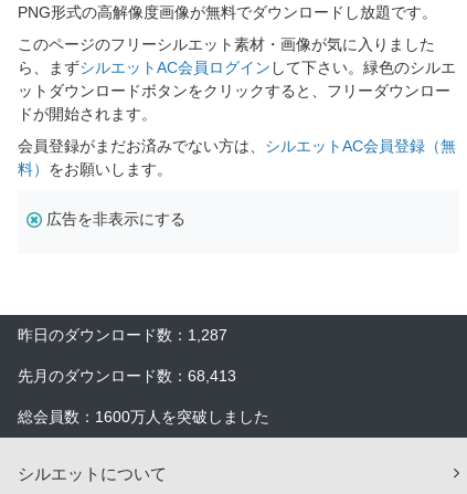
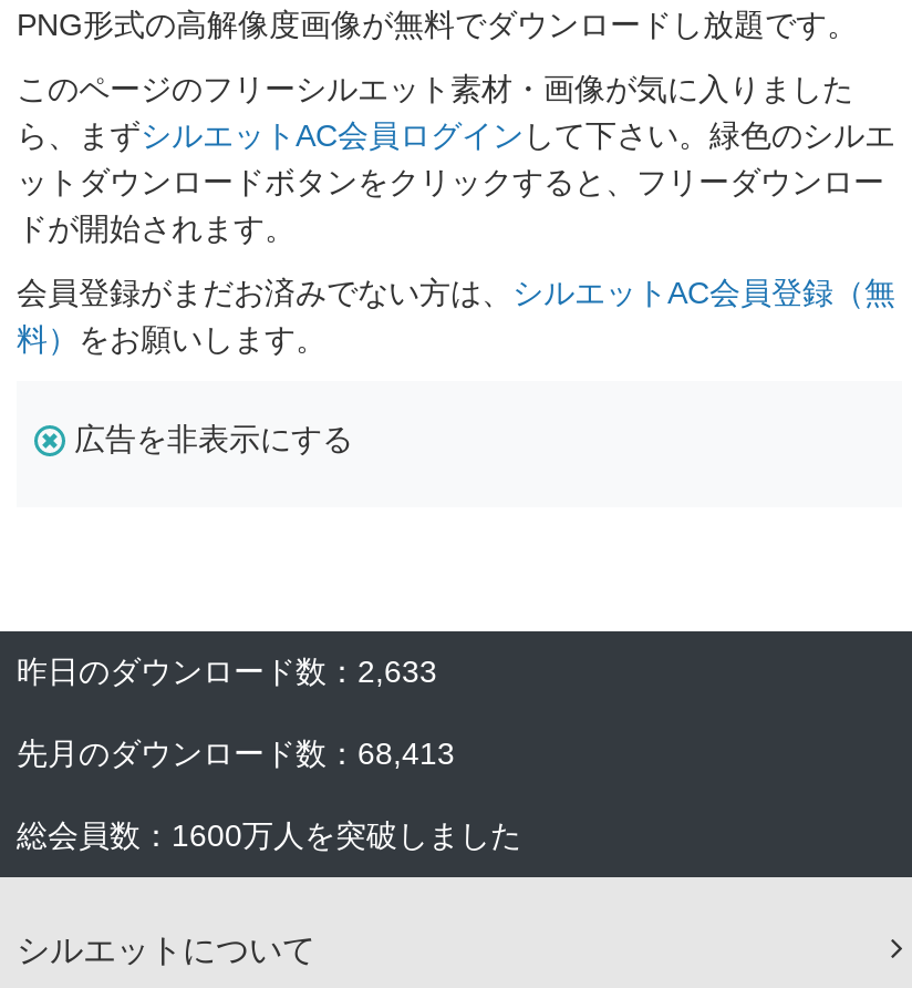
[18,326,227,344] 昨日のダウンロード数：1,287 -> [17,654,437,689] 昨日のダウンロード数：2,633

